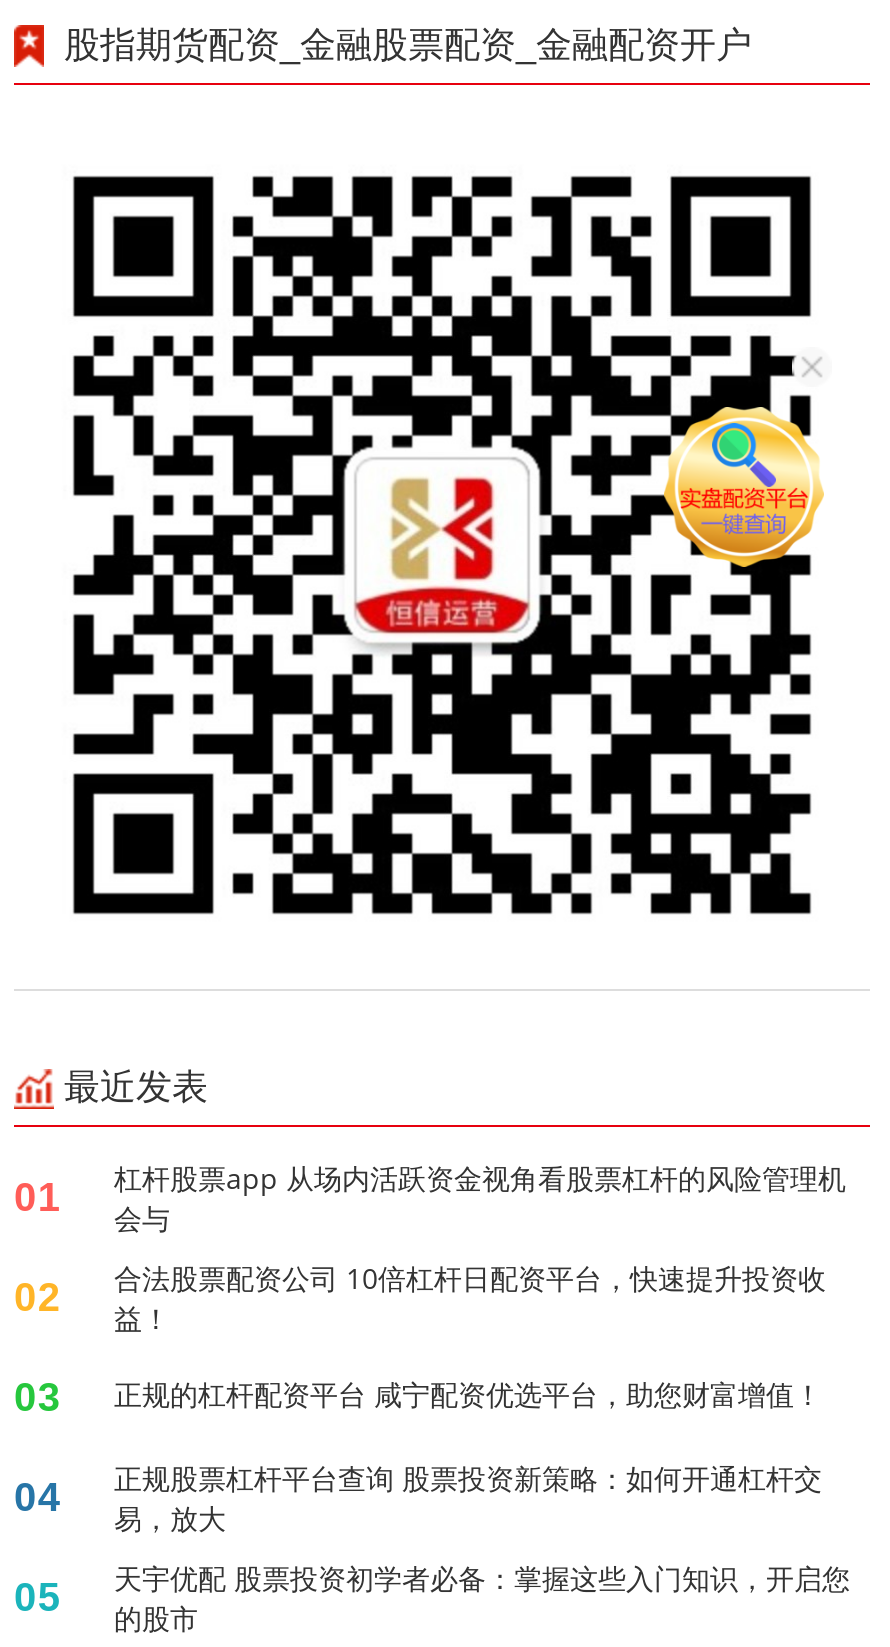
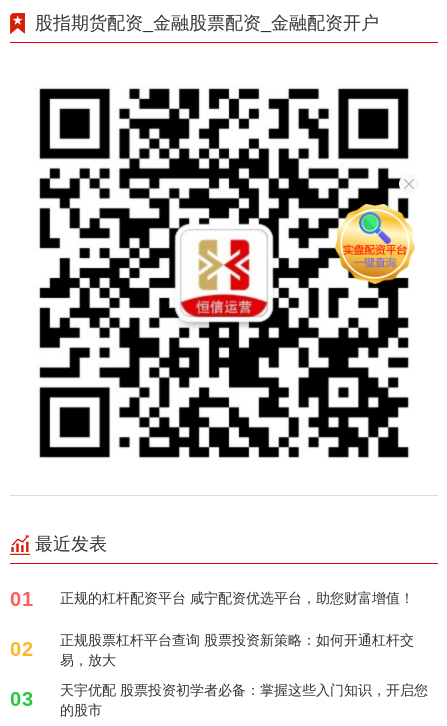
[14,1159,846,1419] 杠杆股票app 从场内活跃资金视角看股票杠杆的风险管理机 | 会与 | 02 | 合法股票配资公司 10倍杠杆日配资平台，快速提升投资收 | 益！ | 03 -> none
[14,1459,822,1537] 04 正规股票杠杆平台查询 股票投资新策略：如何开通杠杆交 易，放大 -> [10,630,414,669] 02 正规股票杠杆平台查询 股票投资新策略：如何开通杠杆交 易，放大
[14,1559,850,1637] 05 天宇优配 股票投资初学者必备：掌握这些入门知识，开启您 的股市 -> [10,680,428,719] 03 天宇优配 股票投资初学者必备：掌握这些入门知识，开启您 的股市

